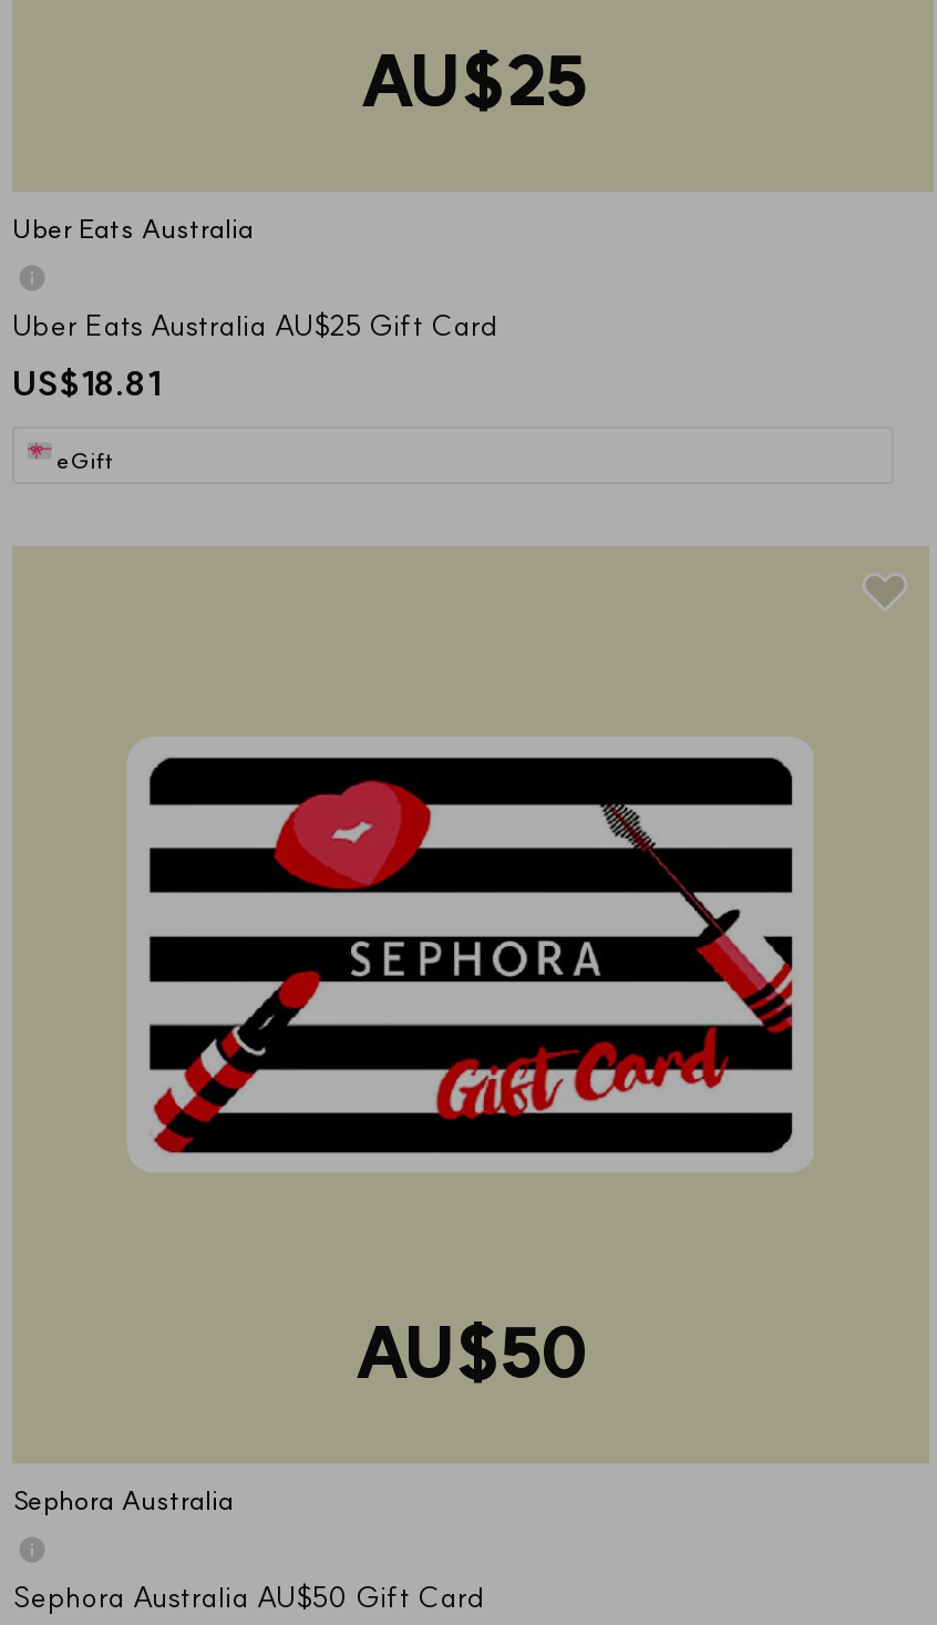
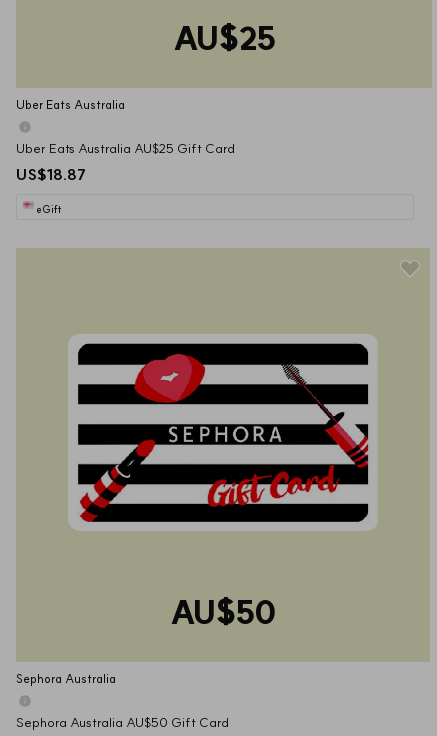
[12,362,161,404] US$18.81 -> [16,165,86,184] US$18.87

